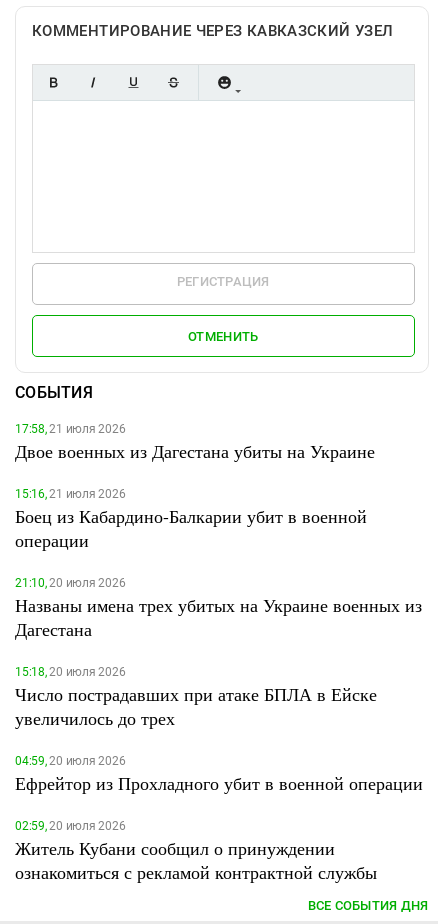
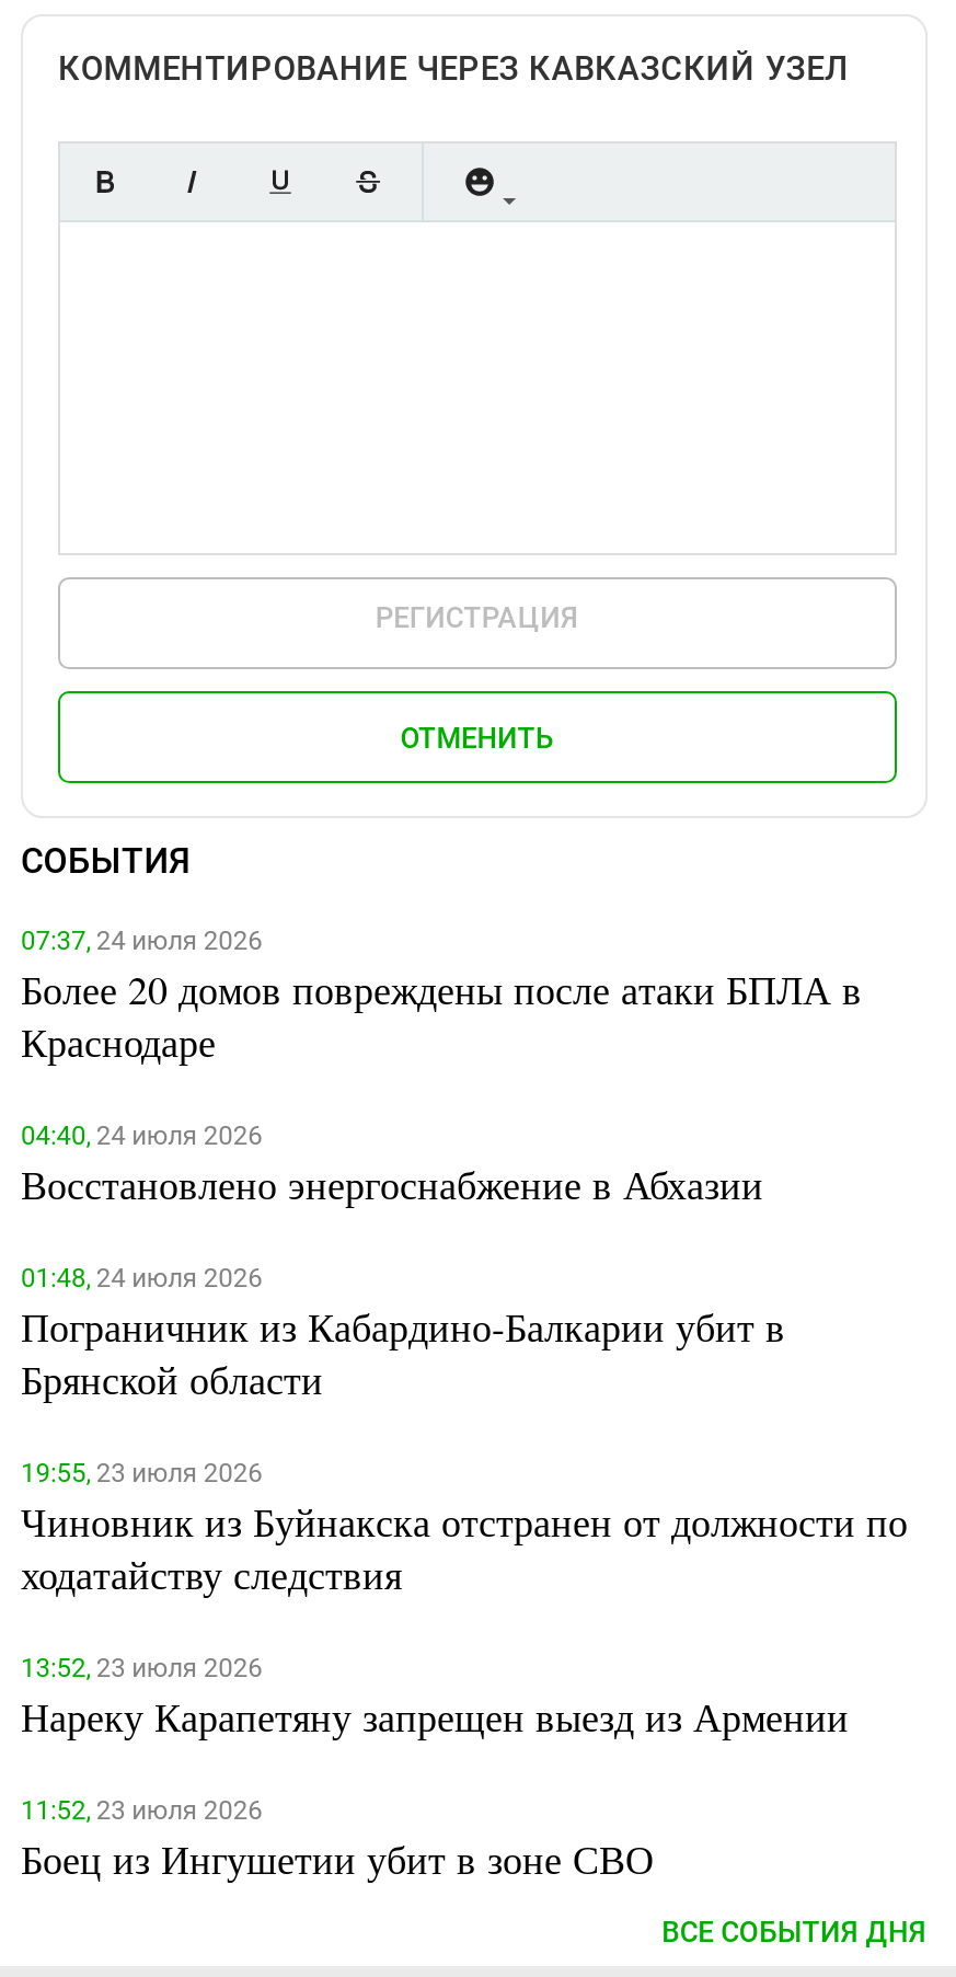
[15,422,375,463] 17:58, 21 июля 2026 | Двое военных из Дагестана убиты на Украине -> [21,926,862,1068] 07:37, 24 июля 2026 | Более 20 домов повреждены после атаки БПЛА в | Краснодаре
[15,487,367,552] 15:16, 21 июля 2026 | Боец из Кабардино-Балкарии убит в военной | операции -> [21,1120,763,1210] 04:40, 24 июля 2026 | Восстановлено энергоснабжение в Абхазии
[15,576,422,641] 21:10, 20 июля 2026 | Названы имена трех убитых на Украине военных из | Дагестана -> [21,1263,785,1405] 01:48, 24 июля 2026 | Пограничник из Кабардино-Балкарии убит в | Брянской области
[15,665,377,730] 15:18, 20 июля 2026 | Число пострадавших при атаке БПЛА в Ейске | увеличилось до трех -> [21,1458,908,1600] 19:55, 23 июля 2026 | Чиновник из Буйнакска отстранен от должности по | ходатайству следствия
[15,754,423,795] 04:59, 20 июля 2026 | Ефрейтор из Прохладного убит в военной операции -> [21,1653,849,1743] 13:52, 23 июля 2026 | Нареку Карапетяну запрещен выезд из Армении
[15,819,377,884] 02:59, 20 июля 2026 | Житель Кубани сообщил о принуждении | ознакомиться с рекламой контрактной службы -> [21,1795,654,1885] 11:52, 23 июля 2026 | Боец из Ингушетии убит в зоне СВО

